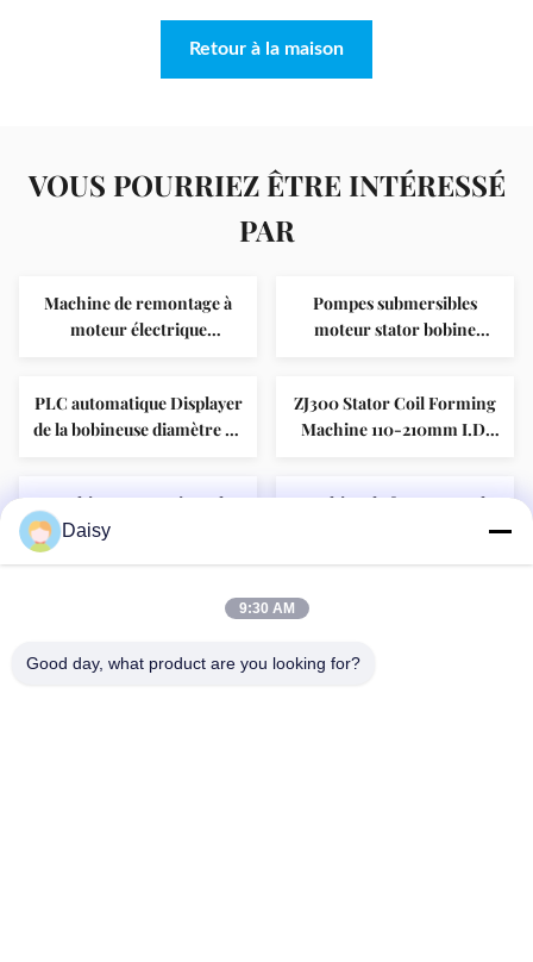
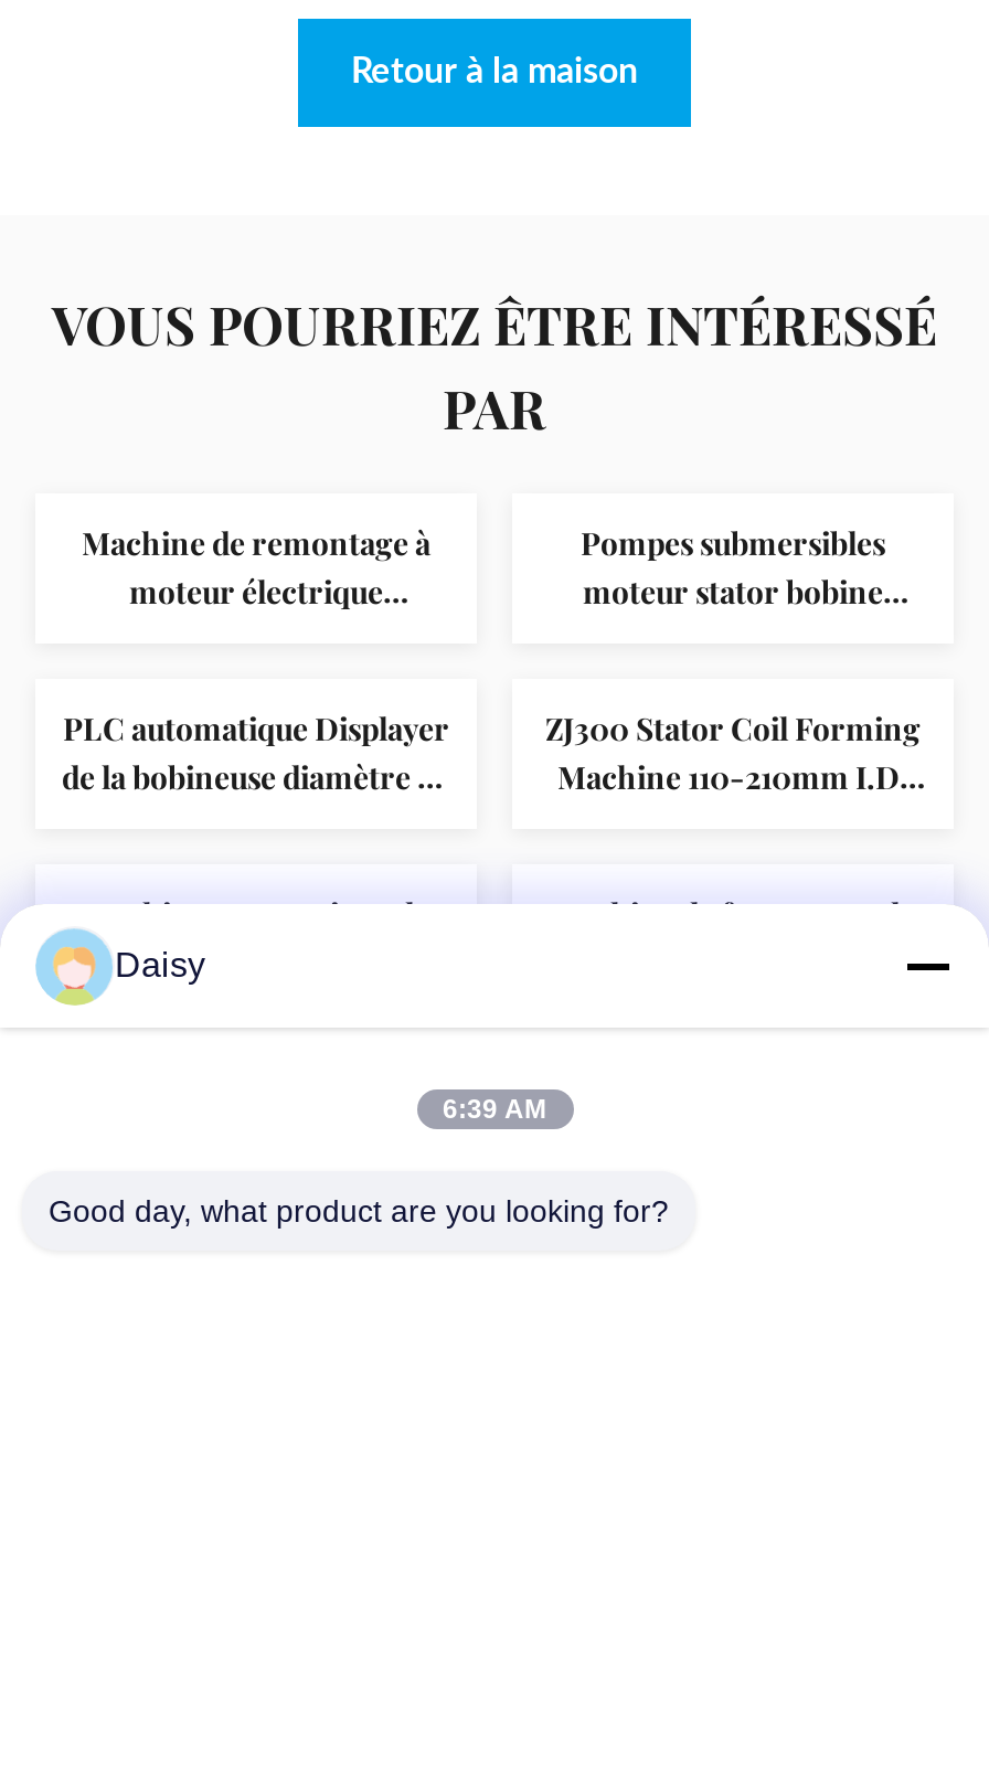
[239,600,294,617] 9:30 AM -> [443,1094,546,1125] 6:39 AM

